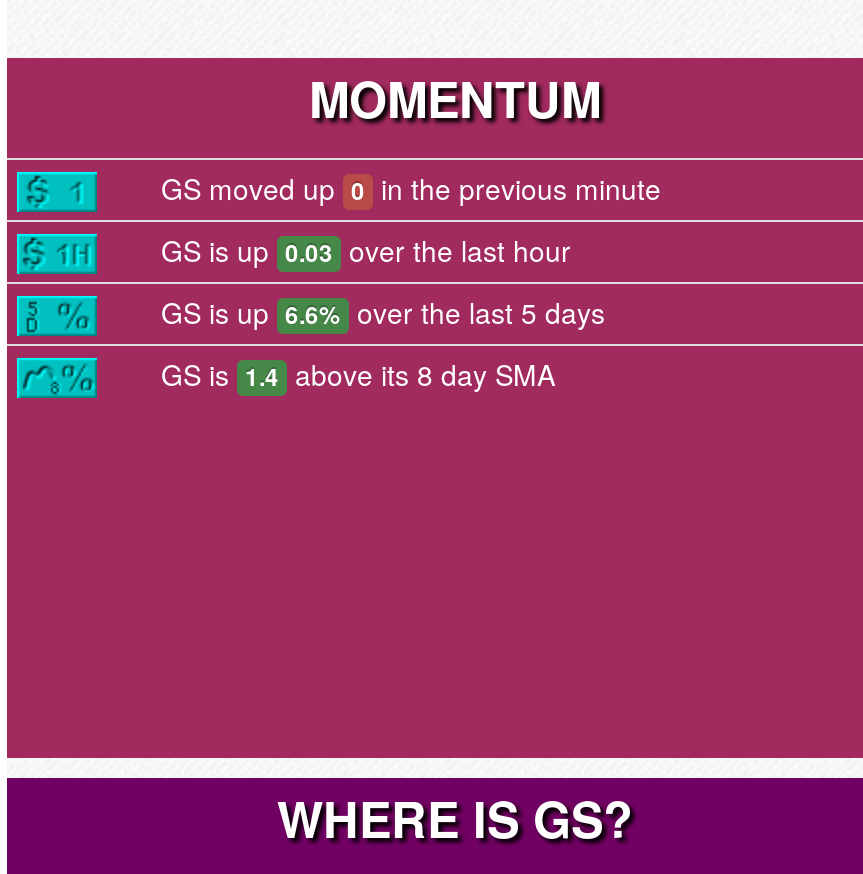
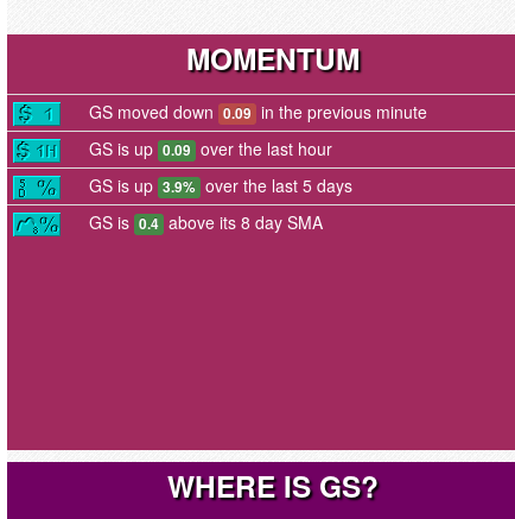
[161,168,661,208] GS moved up 0 in the previous minute -> [89,100,427,124] GS moved down 0.09 in the previous minute
[161,230,571,270] GS is up 0.03 over the last hour -> [89,137,332,160] GS is up 0.09 over the last hour
[161,292,605,332] GS is up 6.6% over the last 5 days -> [89,173,352,197] GS is up 3.9% over the last 5 days
[161,354,555,394] GS is 1.4 above its 8 day SMA -> [89,210,323,234] GS is 0.4 above its 8 day SMA

